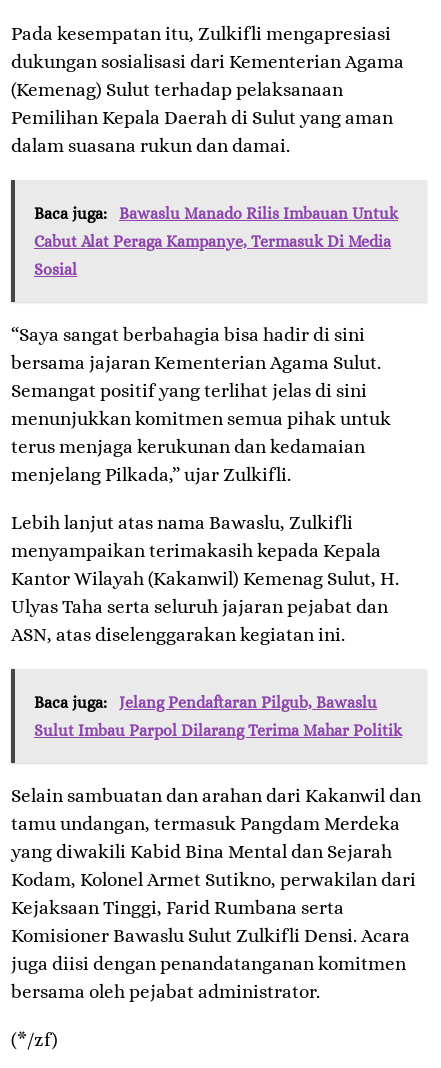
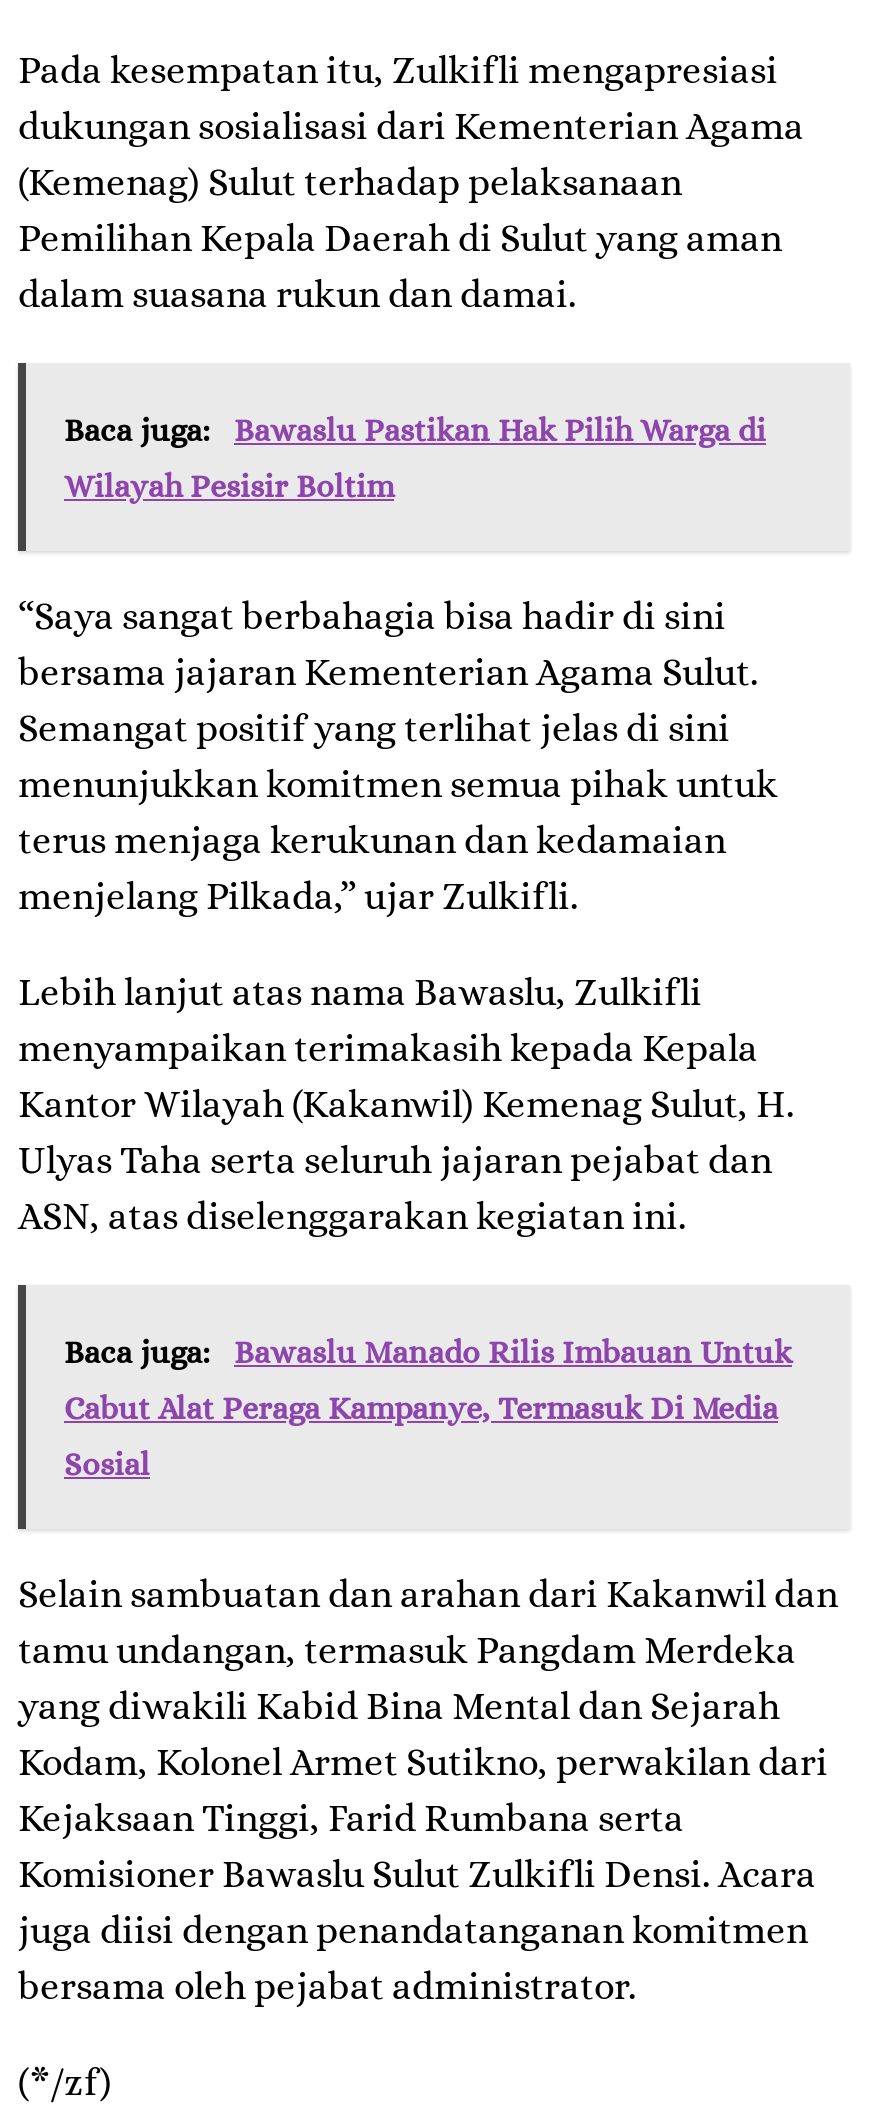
none -> [64,411,766,505] Baca juga: Bawaslu Pastikan Hak Pilih Warga di | Wilayah Pesisir Boltim
moved [34,204,398,279] -> [64,1333,792,1483]: Baca juga: Bawaslu Manado Rilis Imbauan Untuk | Cabut Alat Peraga Kampanye, Termasuk Di Media | Sosial
moved [11,324,399,645] -> [18,595,794,1237]: “Saya sangat berbahagia bisa hadir di sini | bersama jajaran Kementerian Agama Sulut. | Semangat positif yang terlihat jelas di sini | ... | Ulyas Taha serta seluruh jajaran pejabat dan | ASN, atas diselenggarakan kegiatan ini.
[34,693,402,740] Baca juga: Jelang Pendaftaran Pilgub, Bawaslu | Sulut Imbau Parpol Dilarang Terima Mahar Politik -> none

